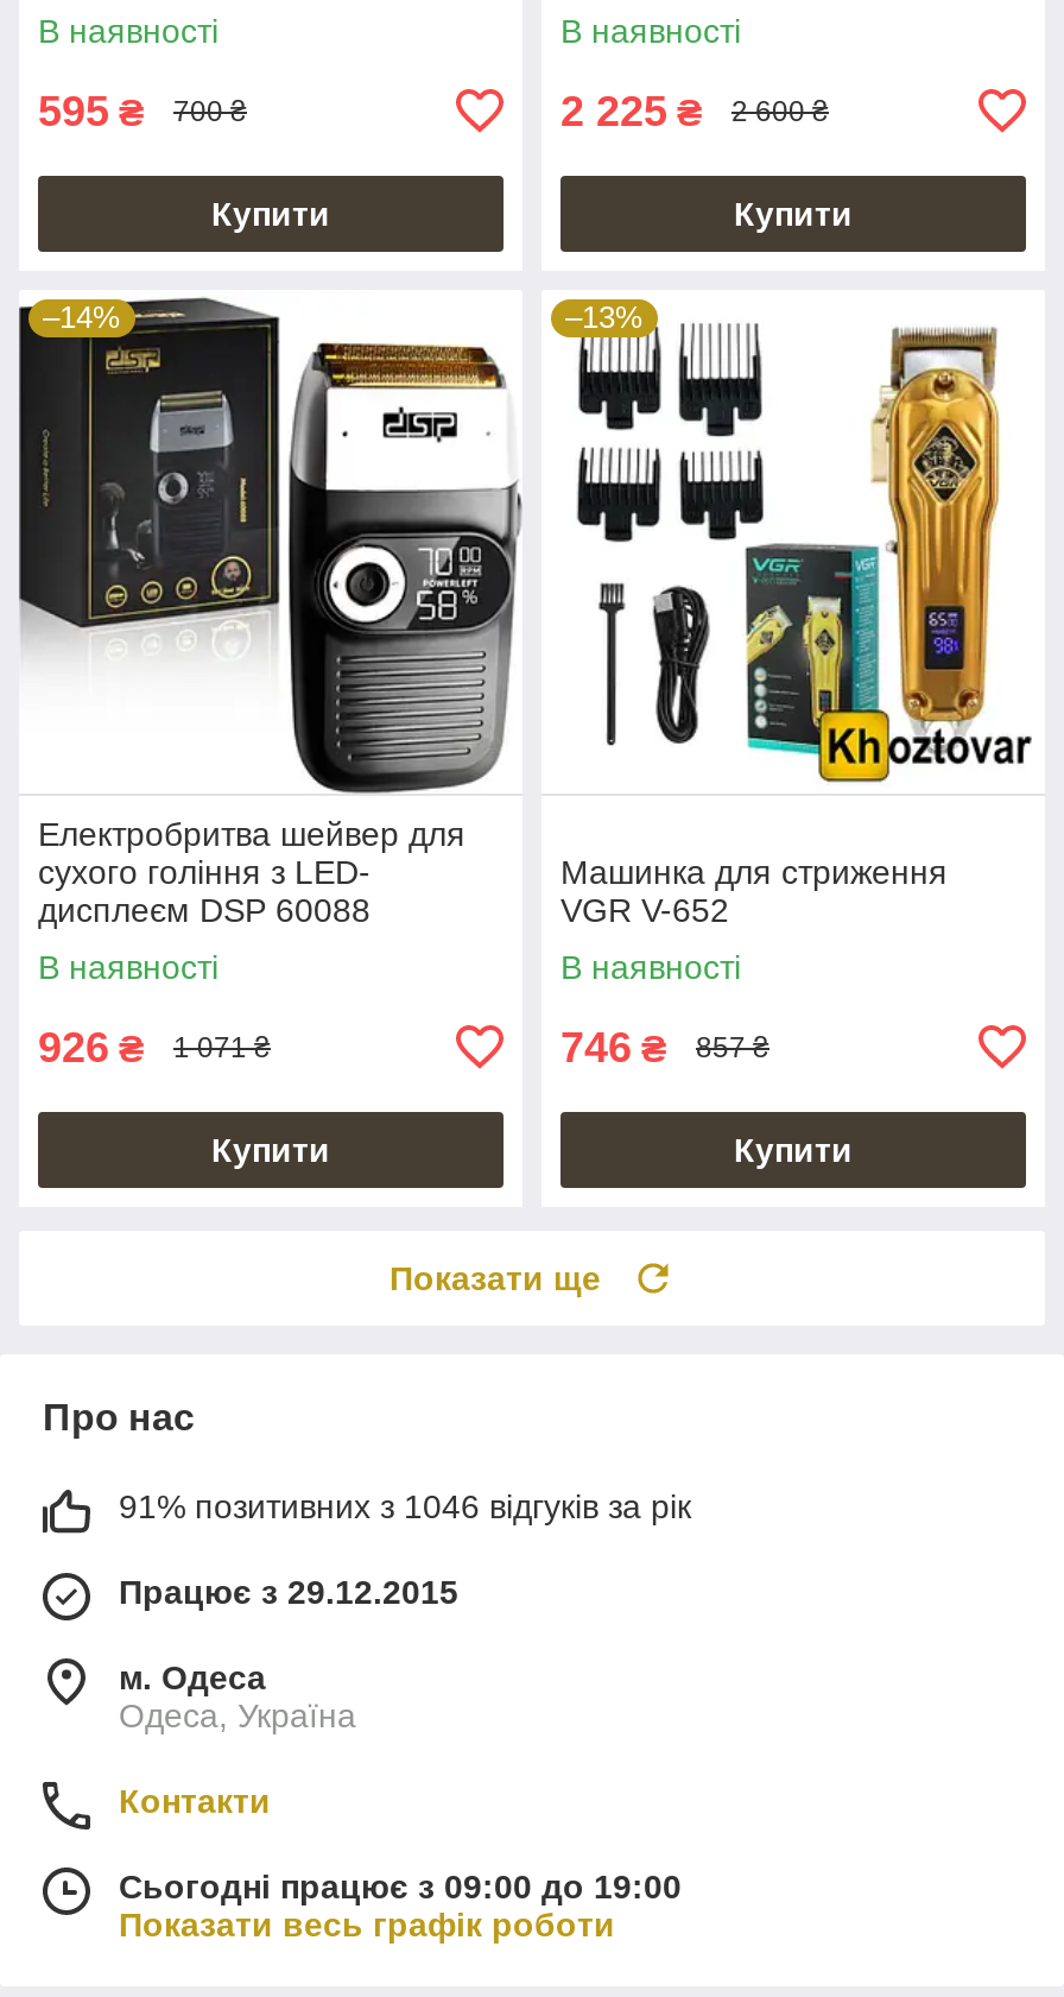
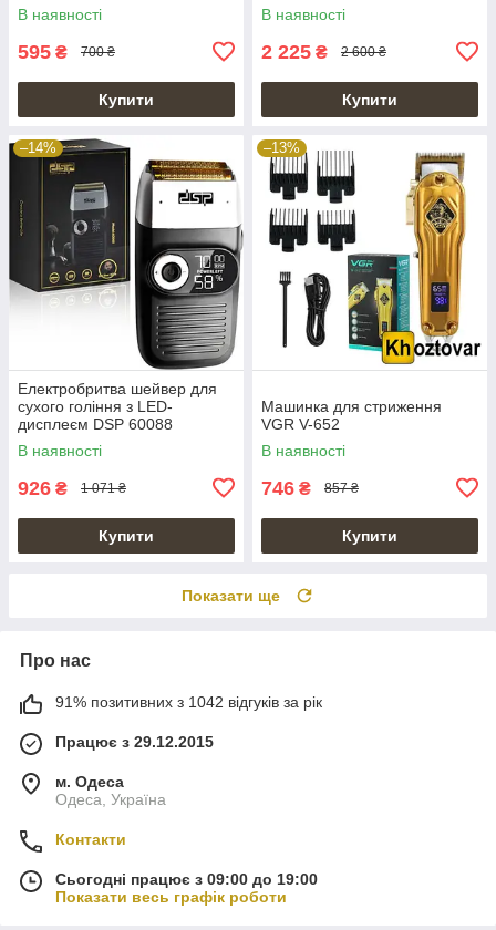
[119,1487,691,1525] 91% позитивних з 1046 відгуків за рік -> [55,693,322,711] 91% позитивних з 1042 відгуків за рік

